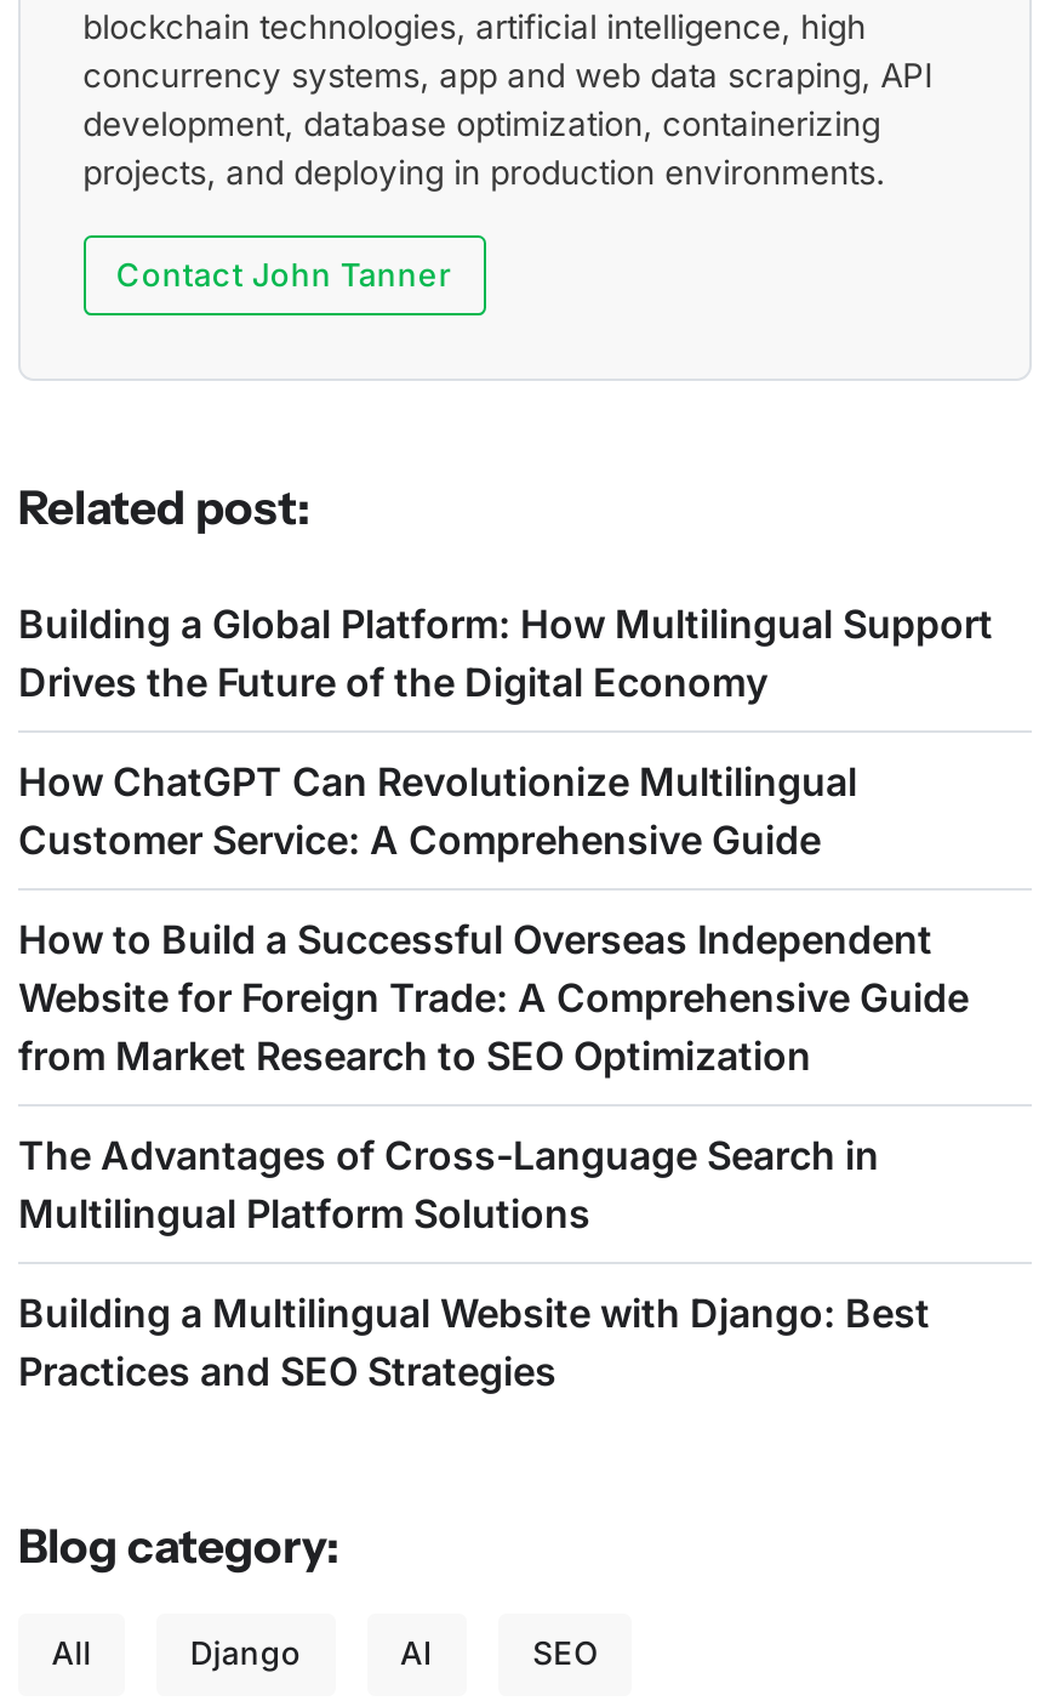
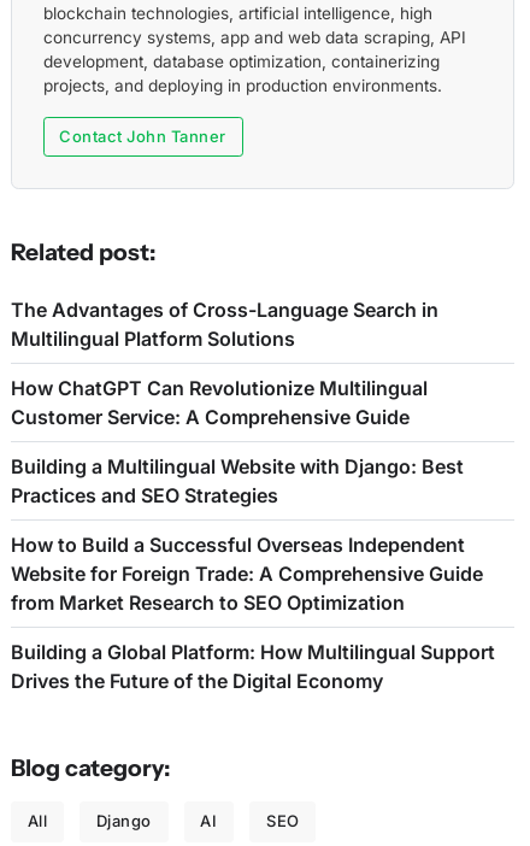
moved [18,599,993,706] -> [11,640,495,693]: Building a Global Platform: How Multilingual Support | Drives the Future of the Digital Economy
moved [18,915,969,1080] -> [11,533,483,614]: How to Build a Successful Overseas Independent | Website for Foreign Trade: A Comprehensive Guide | from Market Research to SEO Optimization
moved [18,1131,879,1237] -> [11,298,438,351]: The Advantages of Cross-Language Search in | Multilingual Platform Solutions
moved [18,1288,930,1395] -> [11,454,464,507]: Building a Multilingual Website with Django: Best | Practices and SEO Strategies

